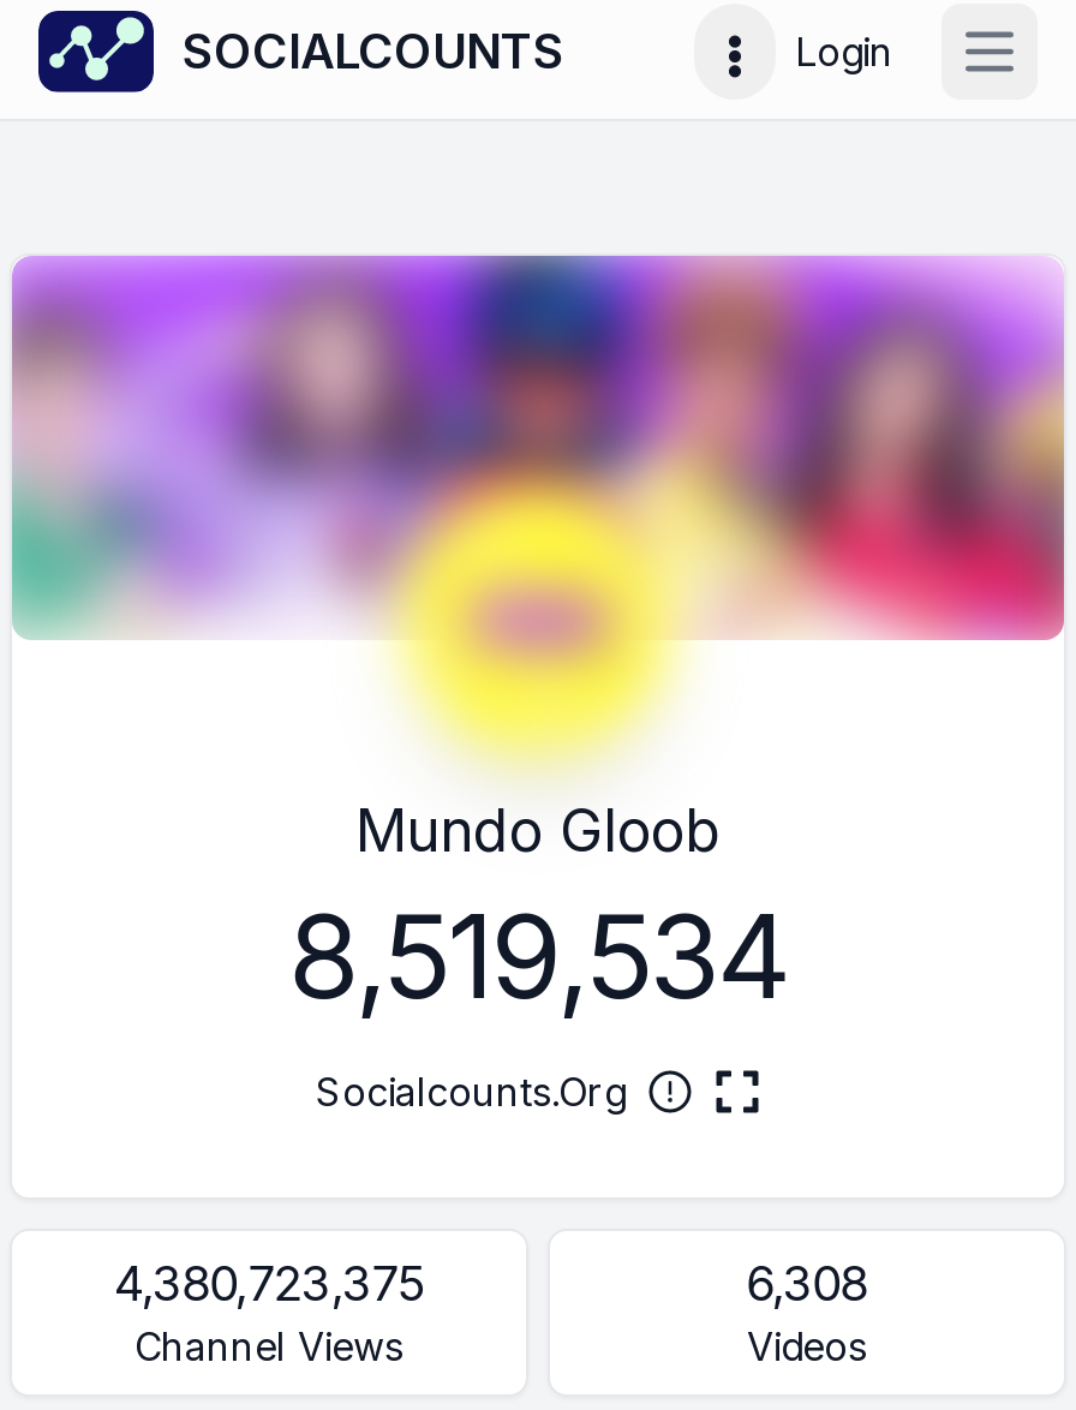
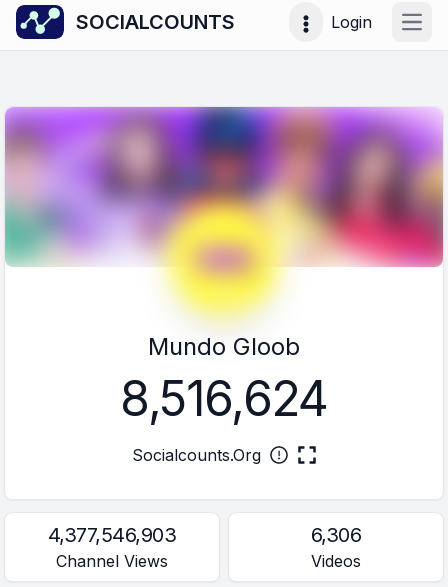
[288,885,788,1027] 8,519,534 -> [120,369,328,428] 8,516,624
[113,1255,425,1313] 4,380,723,375 -> [48,523,176,547] 4,377,546,903
[746,1255,868,1313] 6,308 -> [311,523,361,547] 6,306

